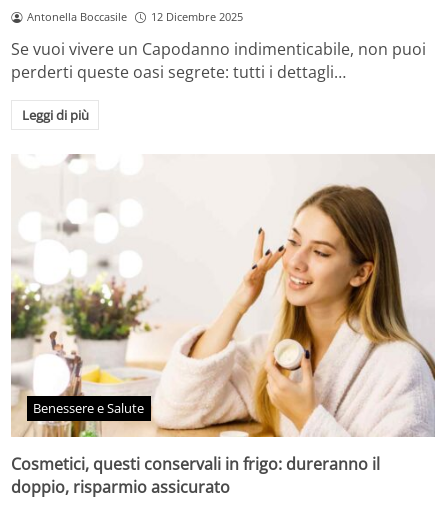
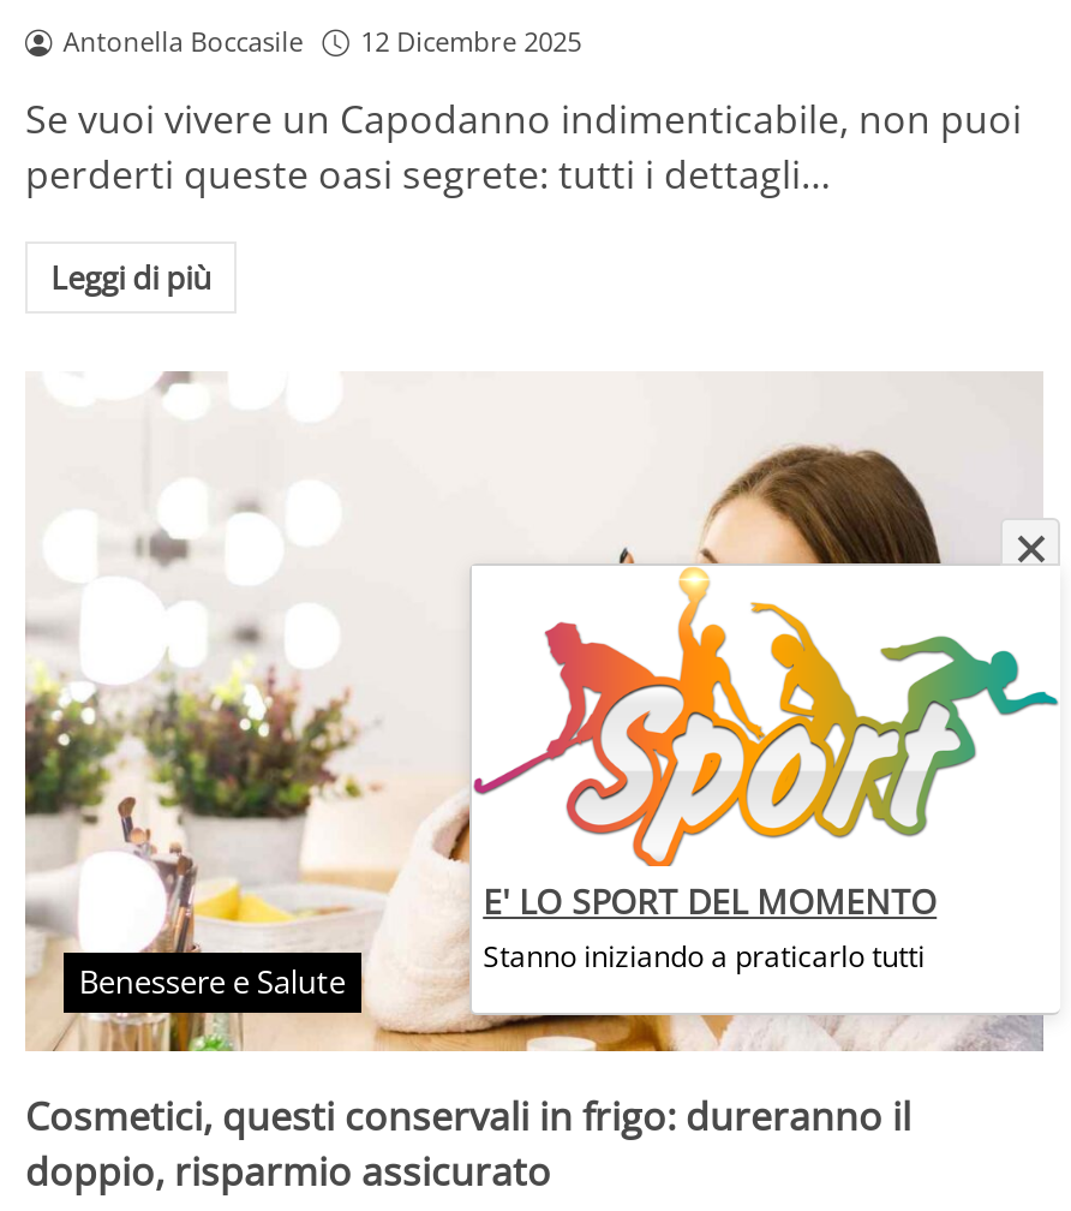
none -> [483,878,937,977] E' LO SPORT DEL MOMENTO | Stanno iniziando a praticarlo tutti
[196,224,441,423] [image] -> [467,535,1060,1018] [image]

